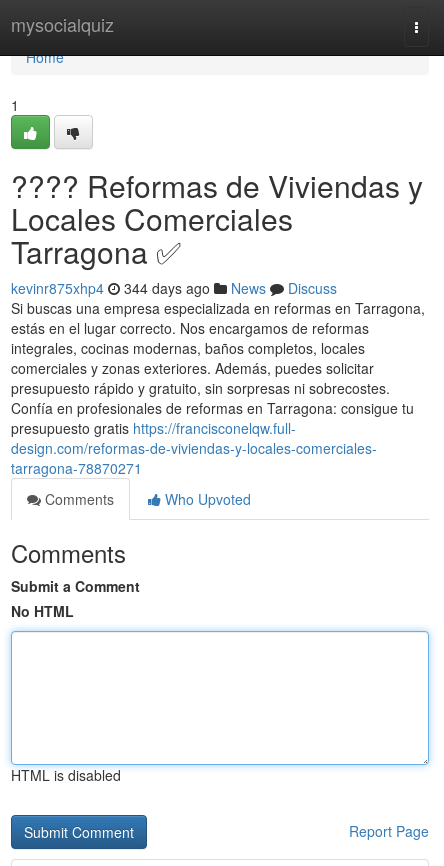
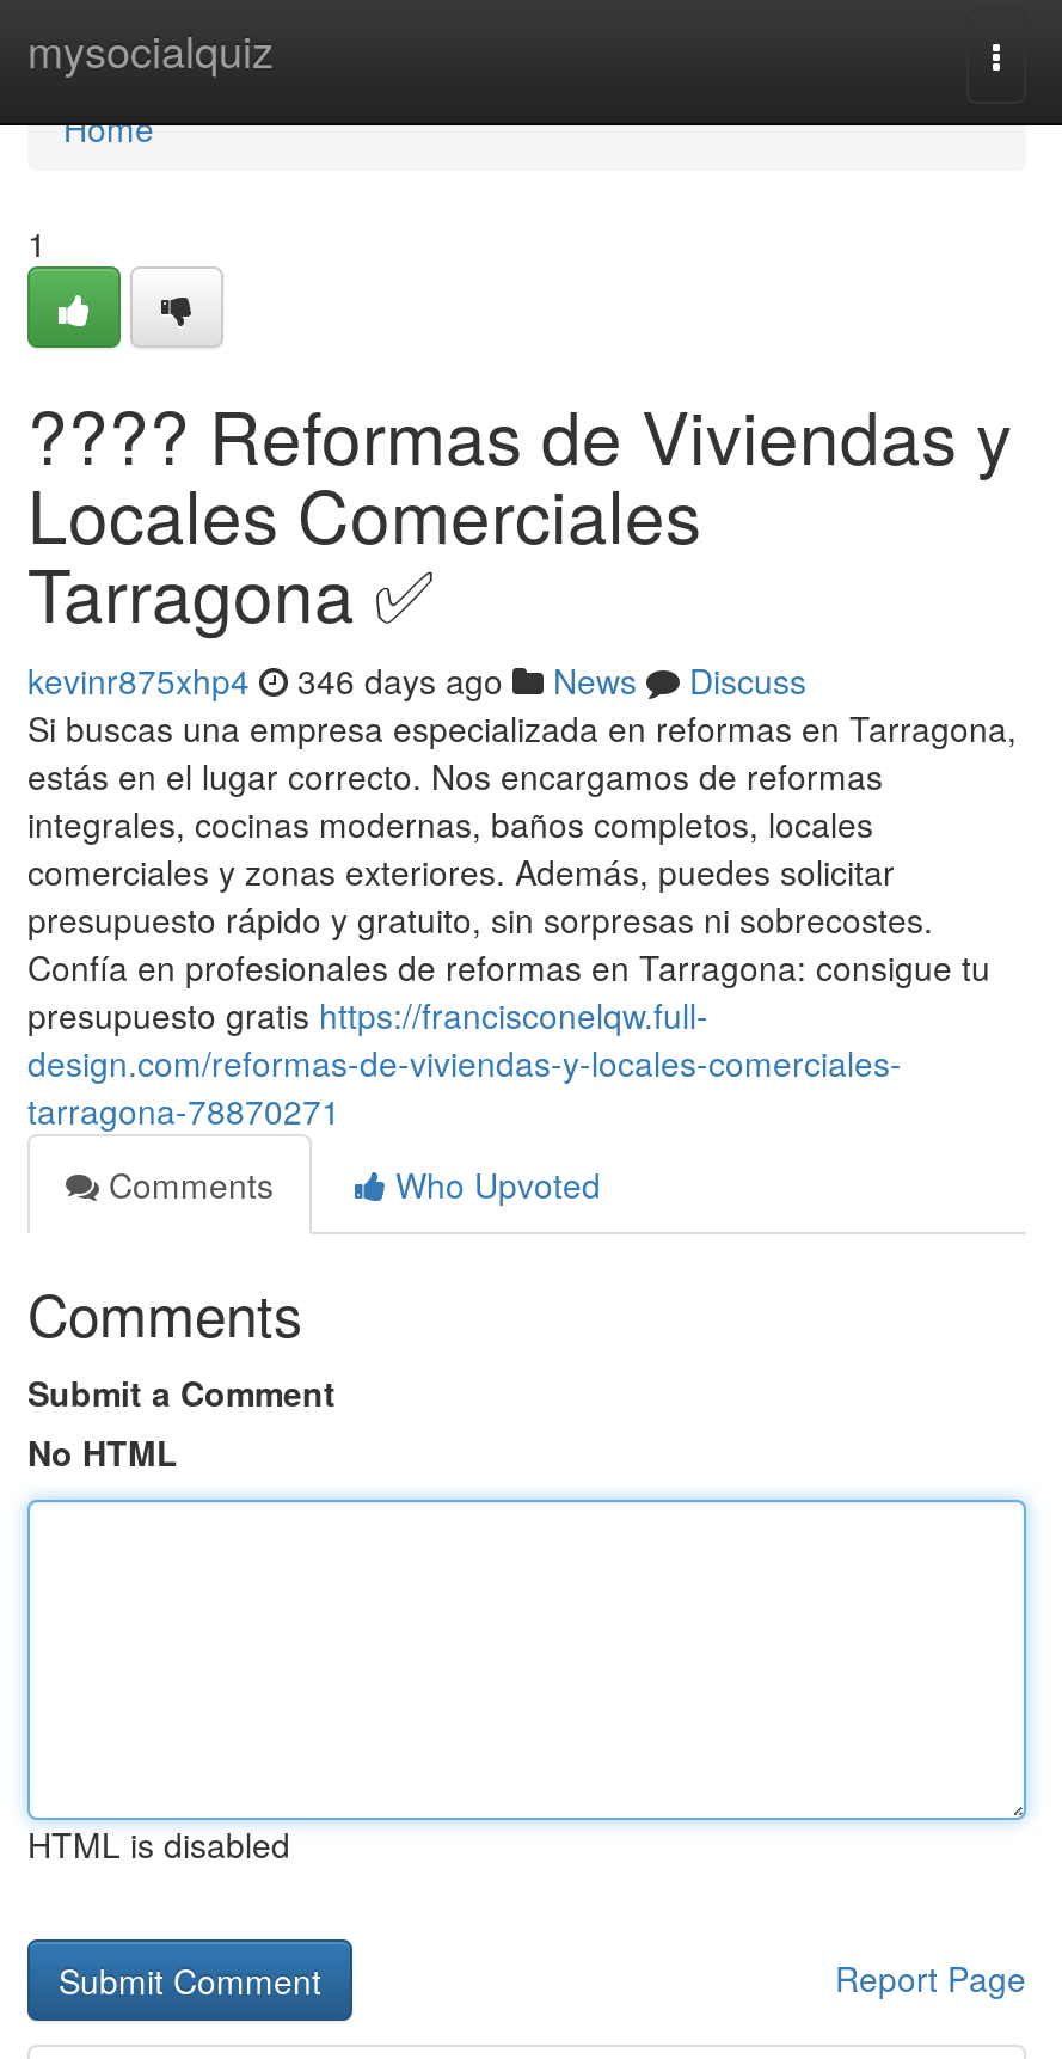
[11,278,337,298] kevinr875xhp4 344 days ago News Discuss -> [27,656,806,704] kevinr875xhp4 346 days ago News Discuss

